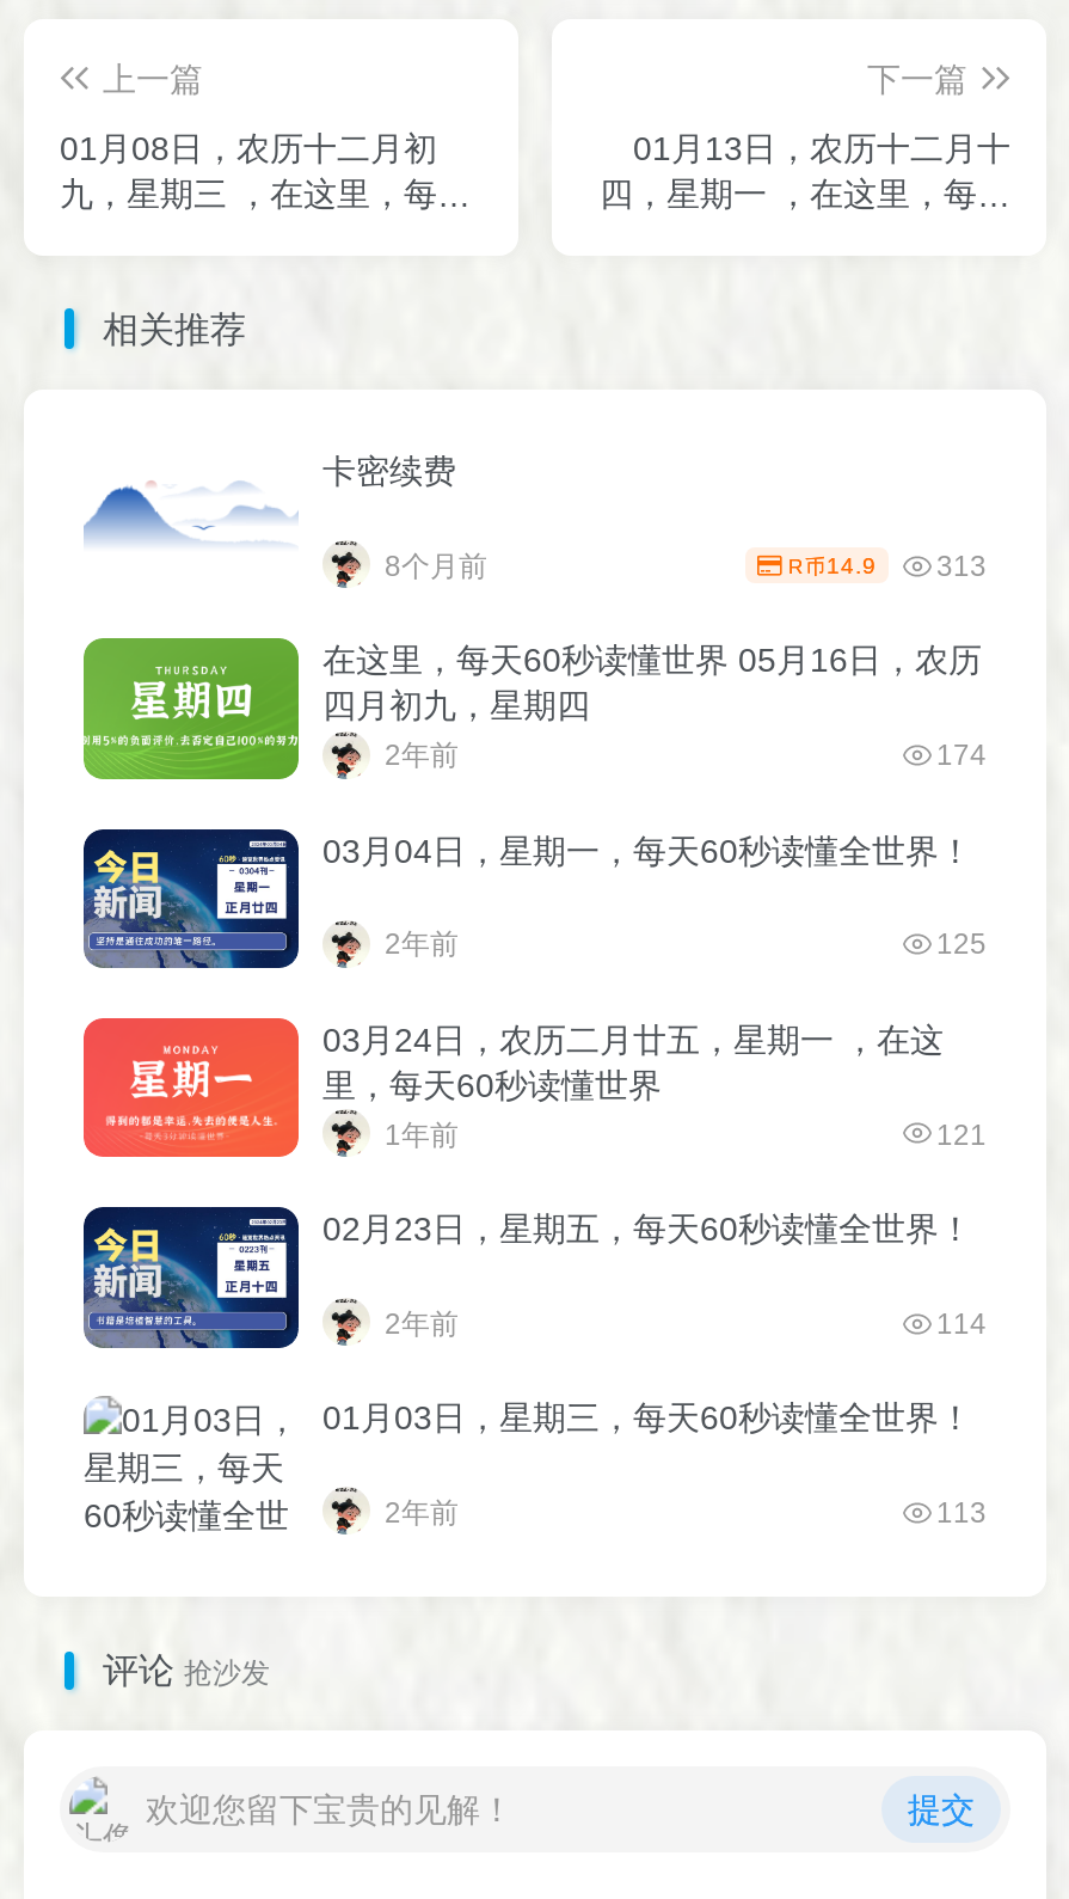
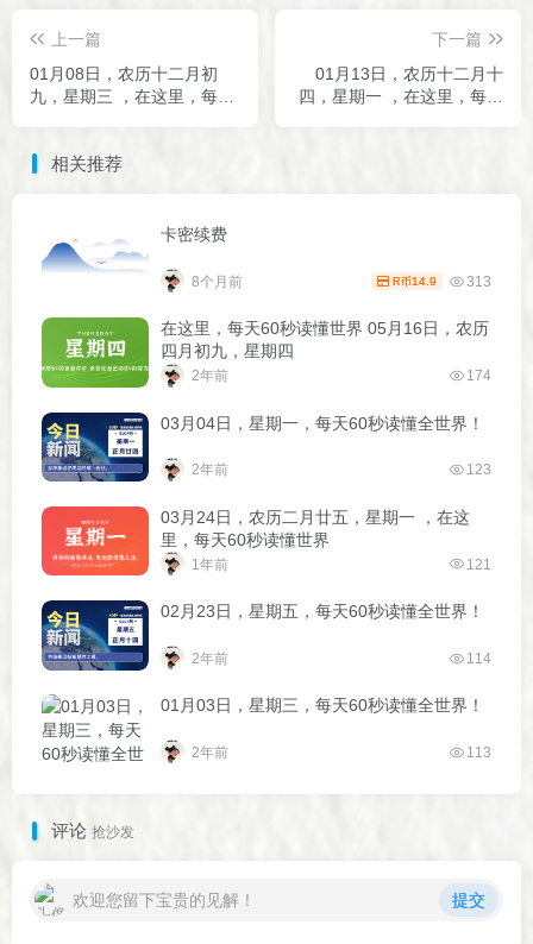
[936,928,987,962] 125 -> [466,462,491,478] 123

